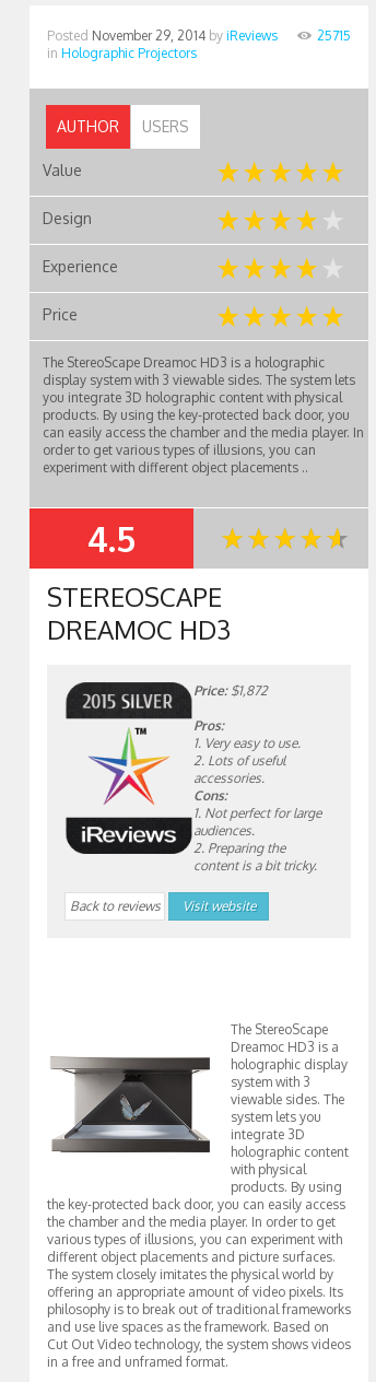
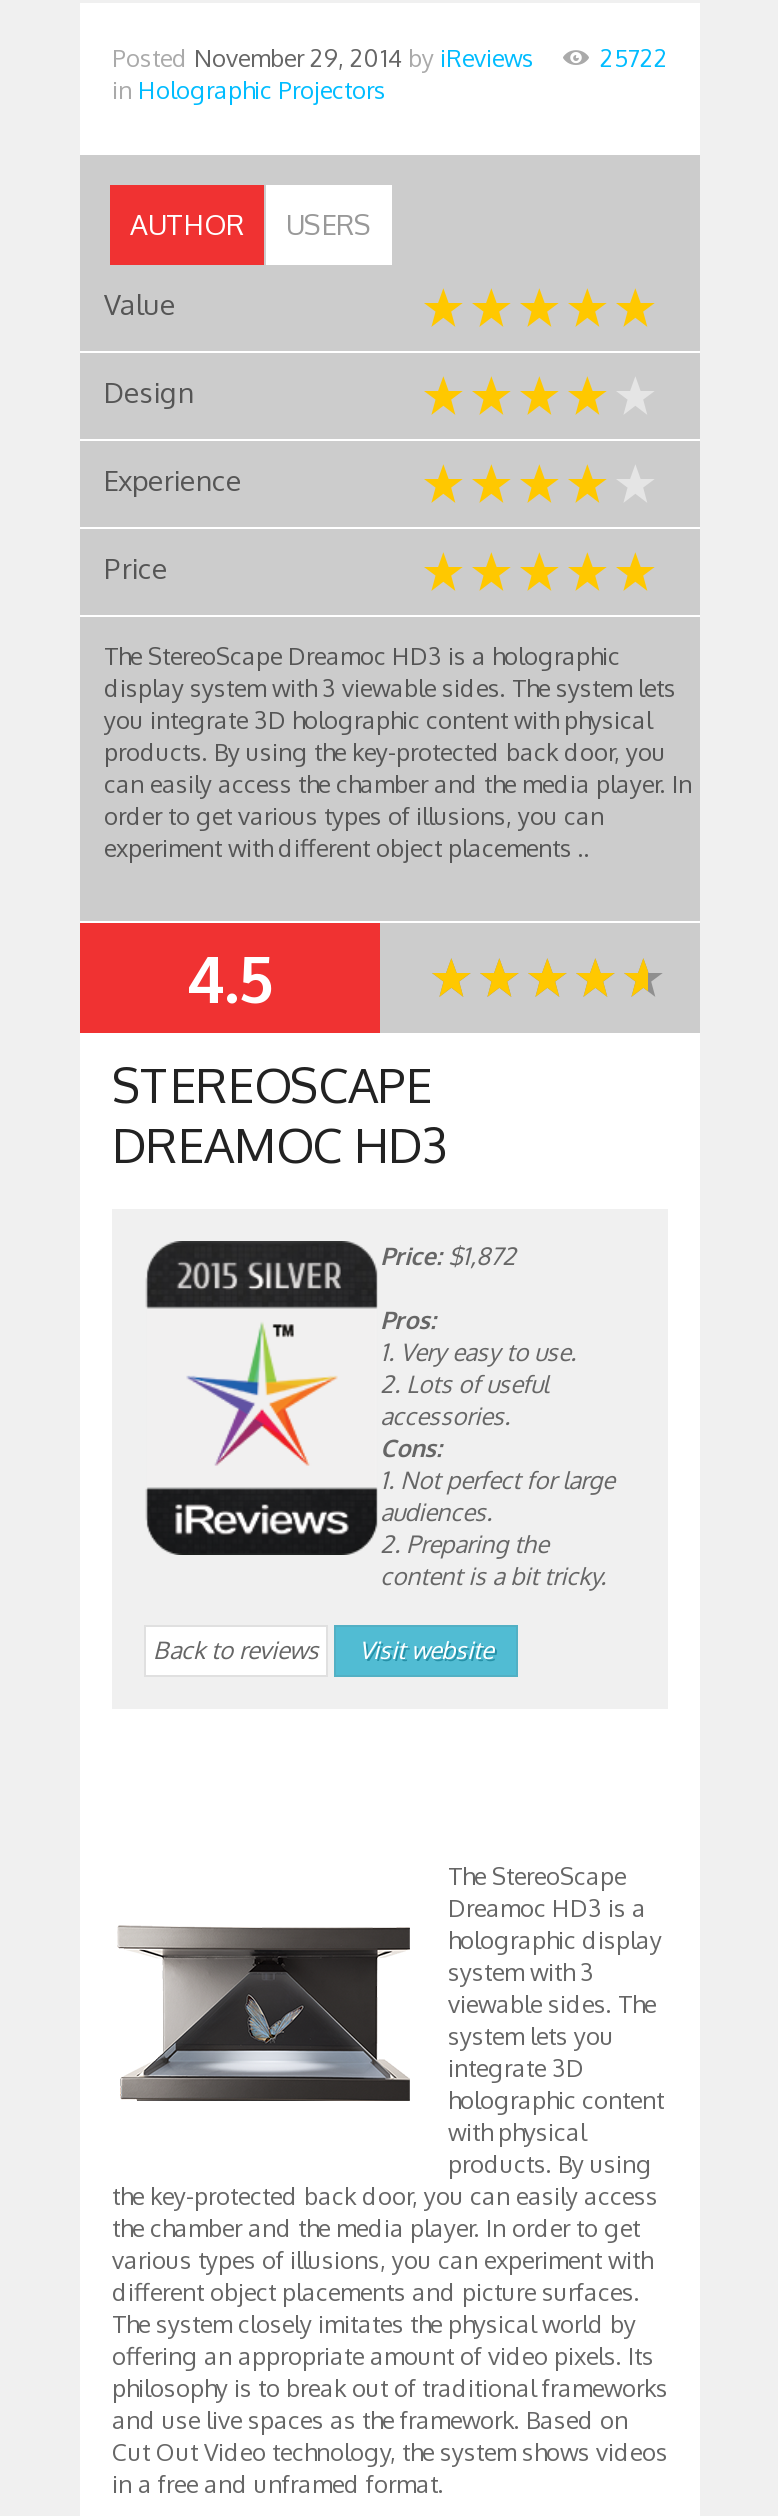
[317,27,351,43] 25715 -> [600,42,668,72] 25722

